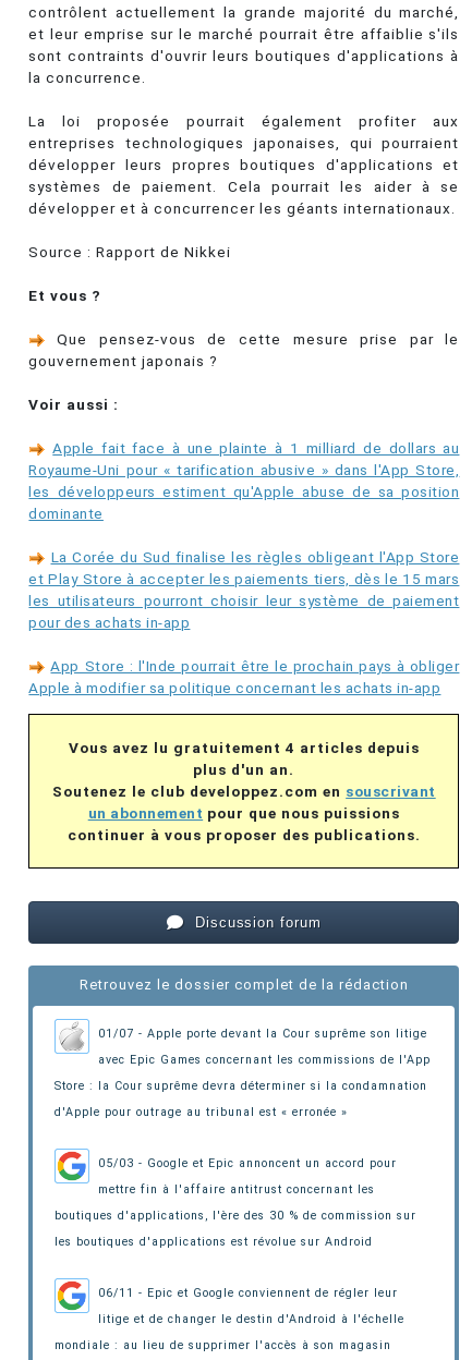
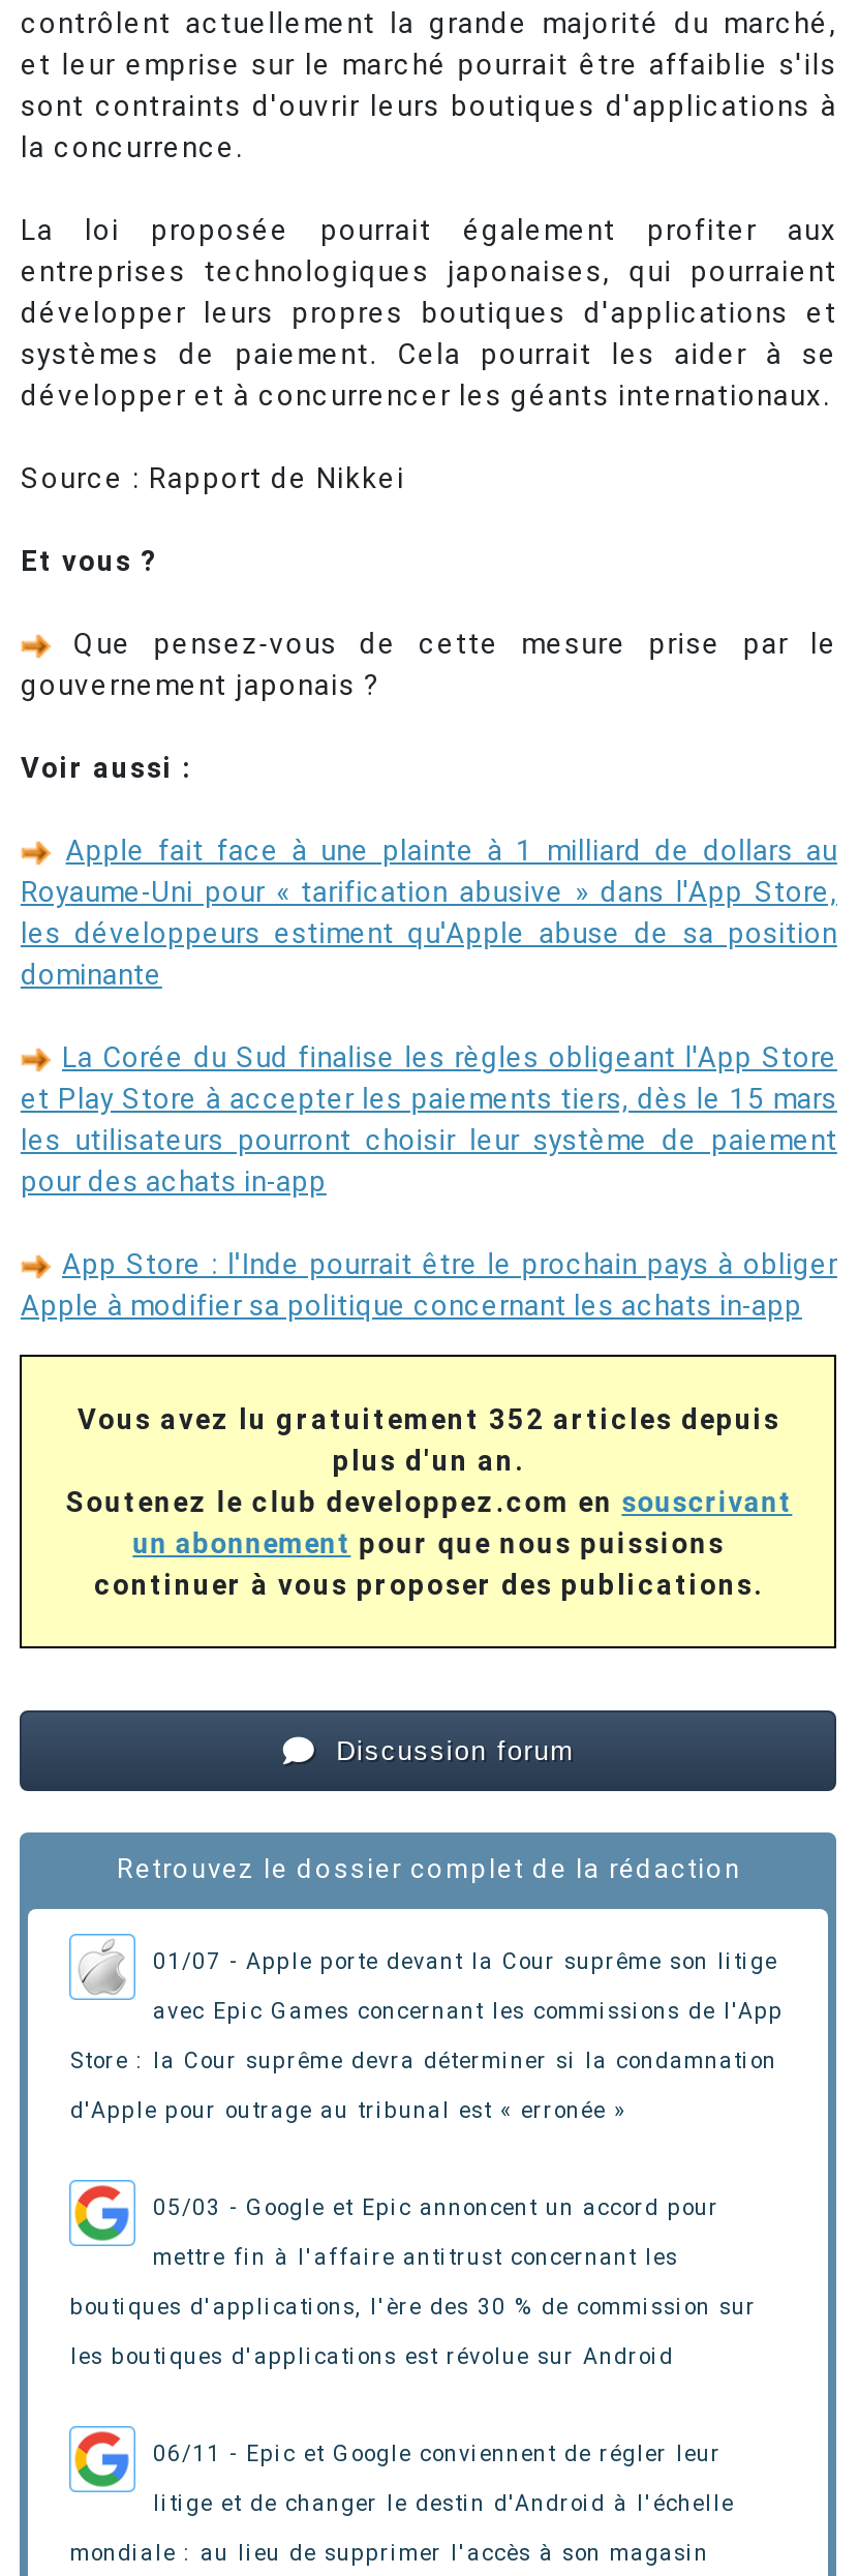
[69,739,420,756] Vous avez lu gratuitement 4 articles depuis -> [77,1402,780,1435] Vous avez lu gratuitement 352 articles depuis

